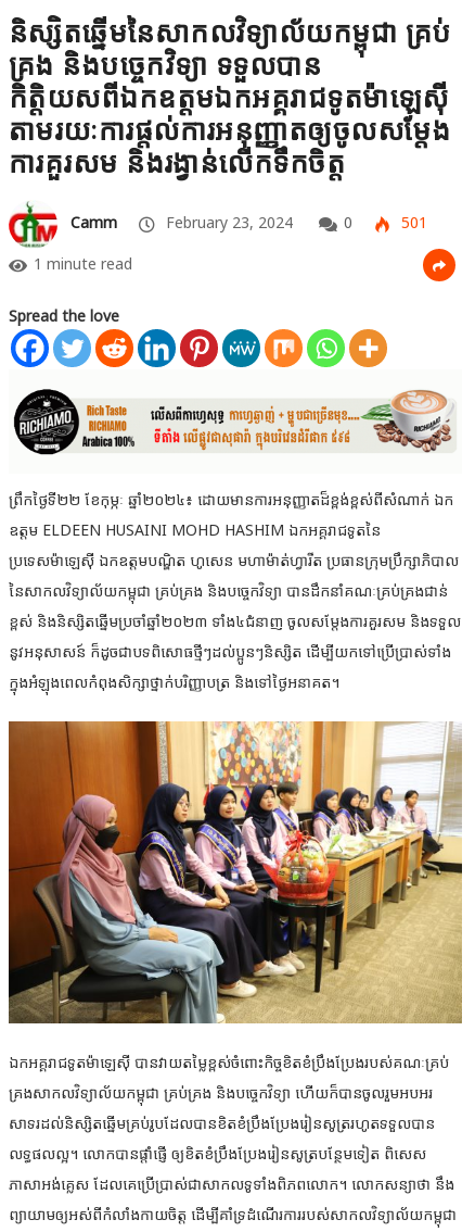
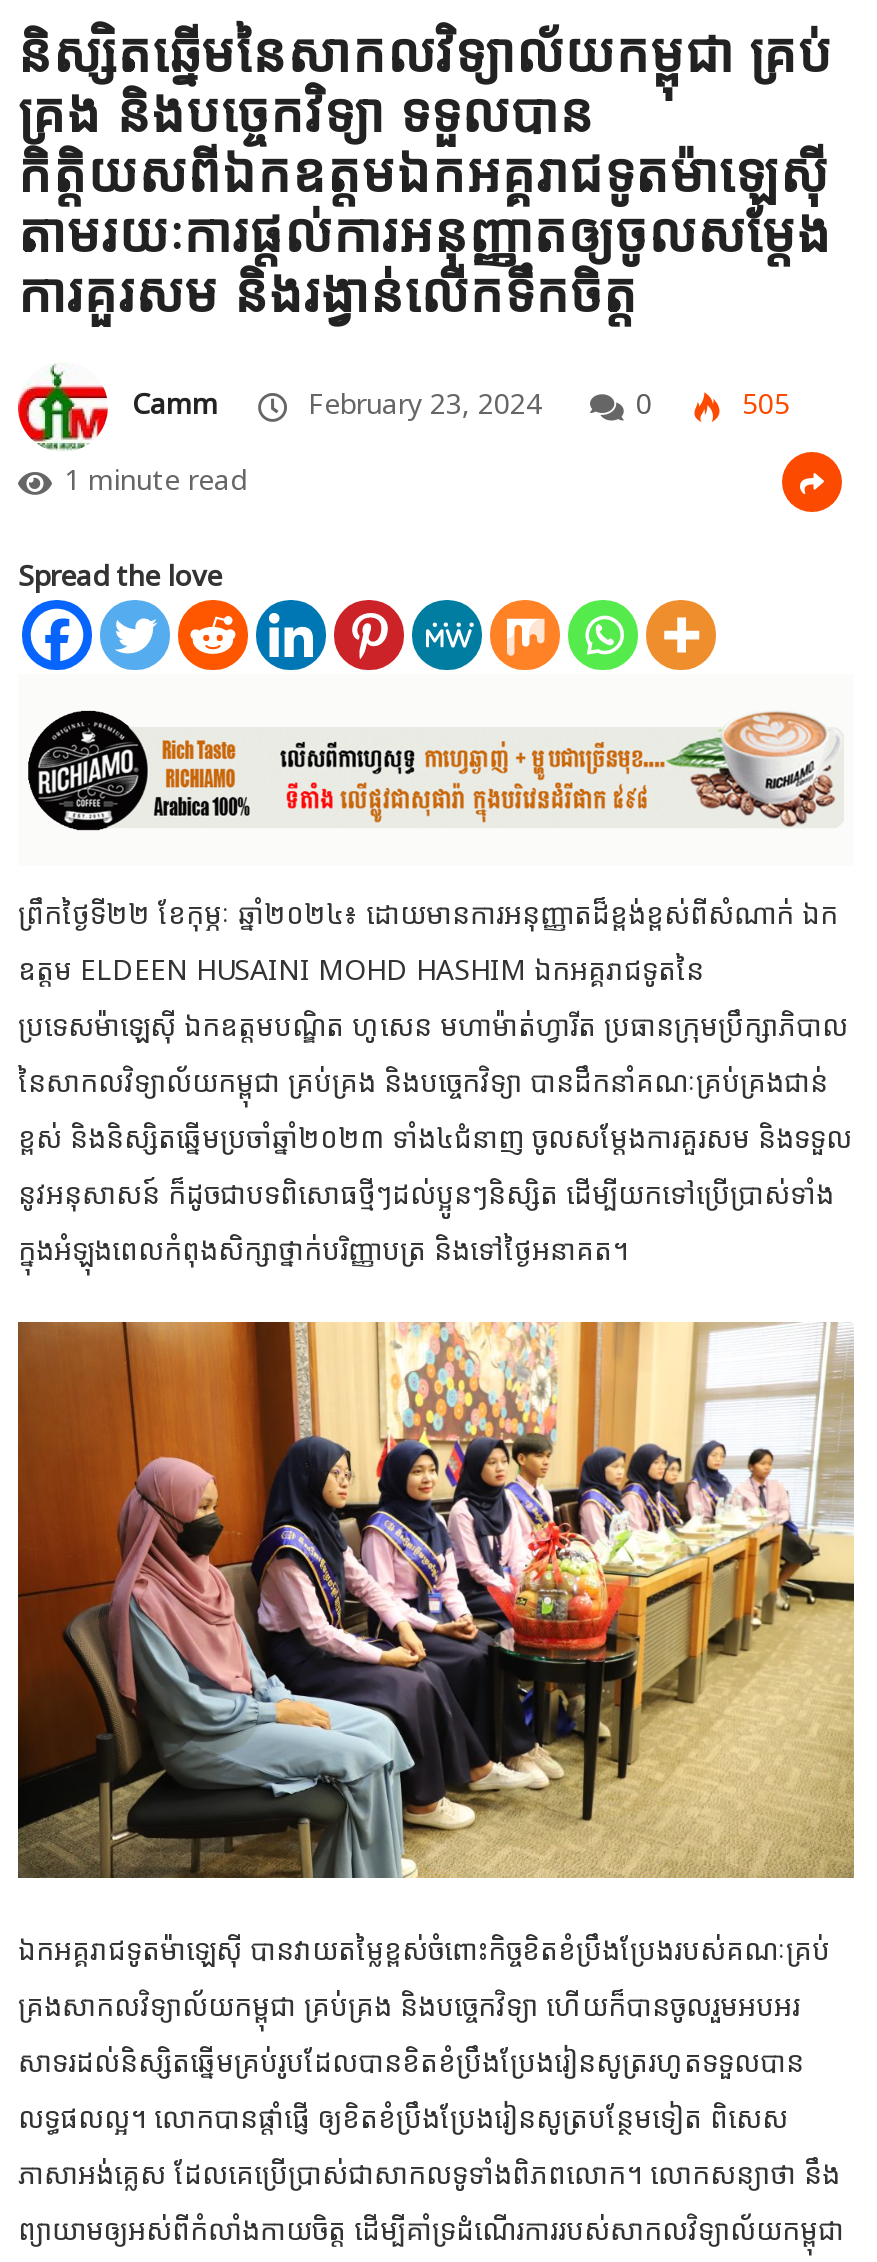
[397,212,427,233] 501 -> [734,384,790,422] 505

